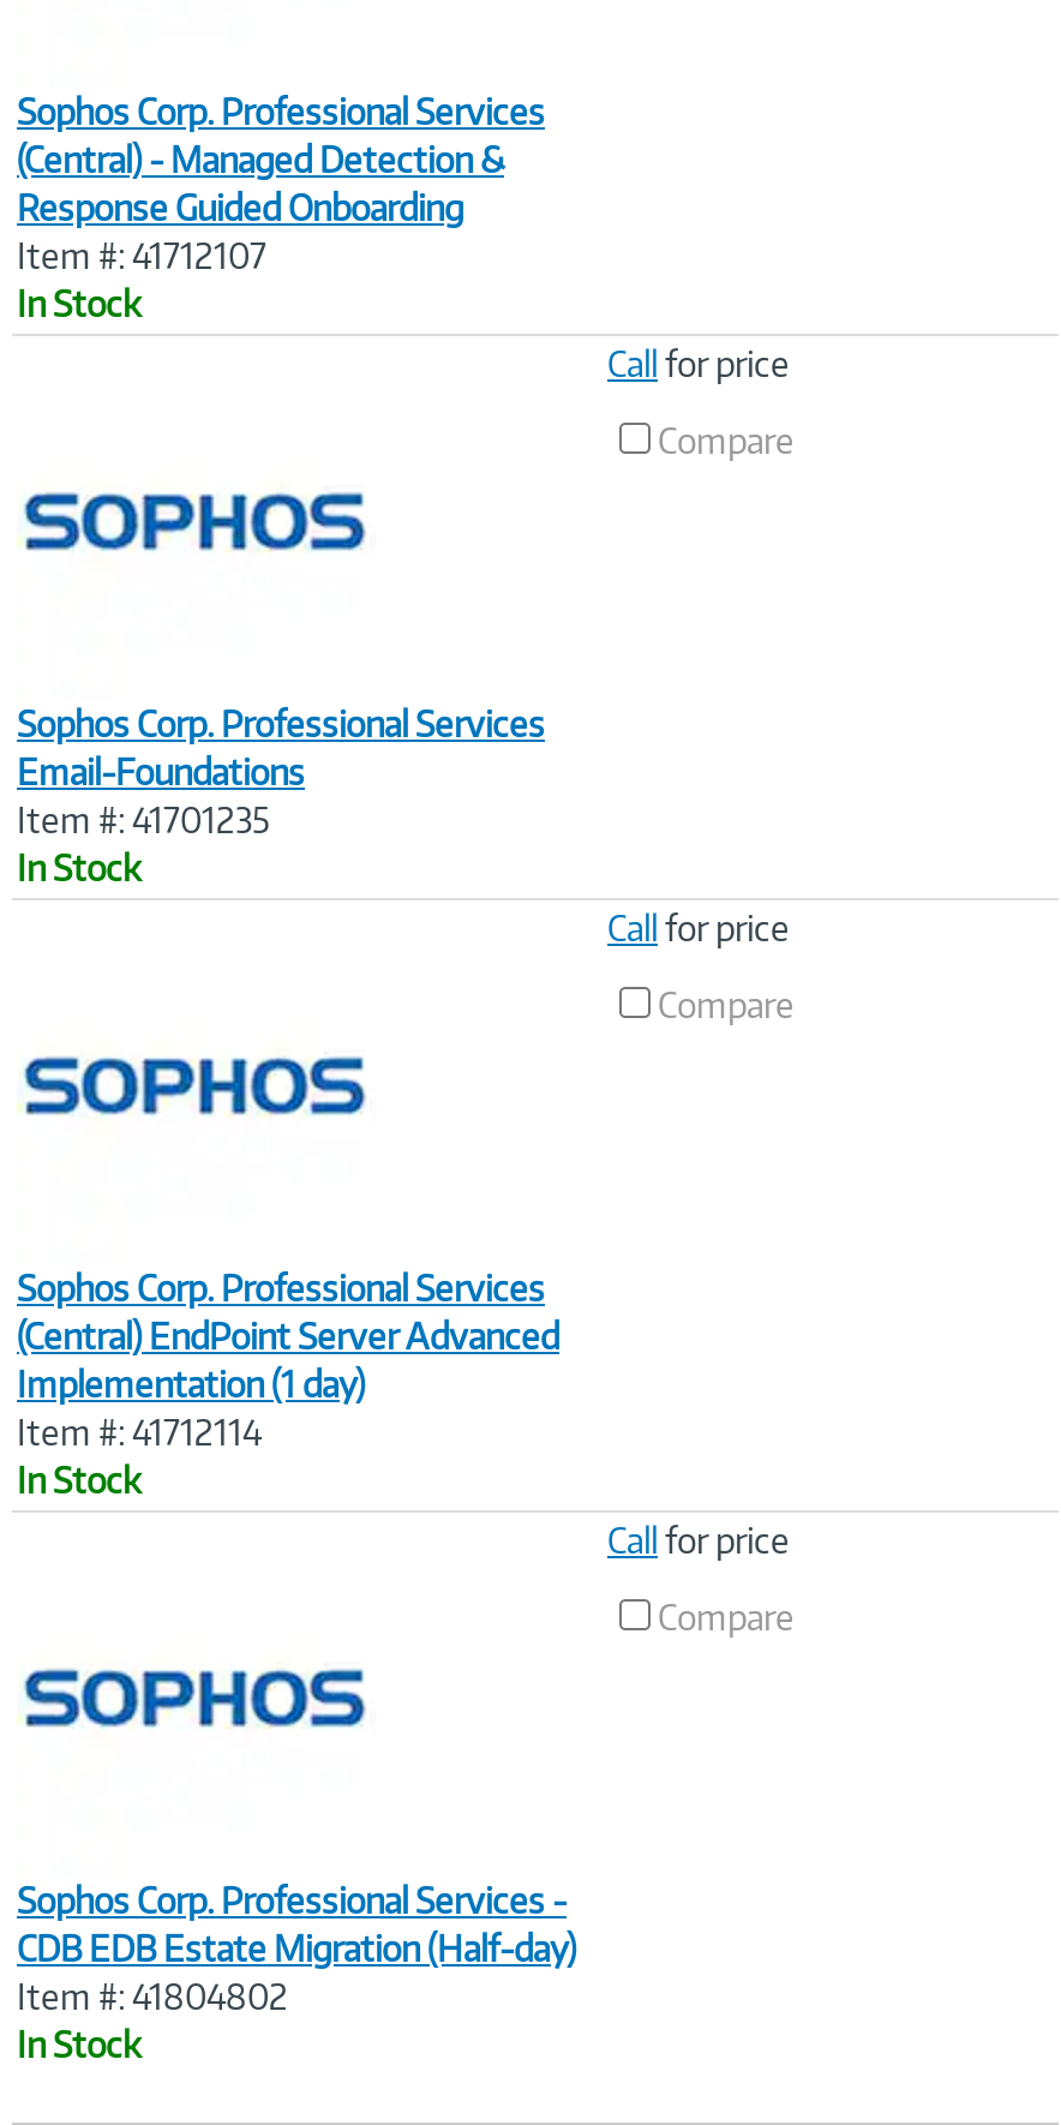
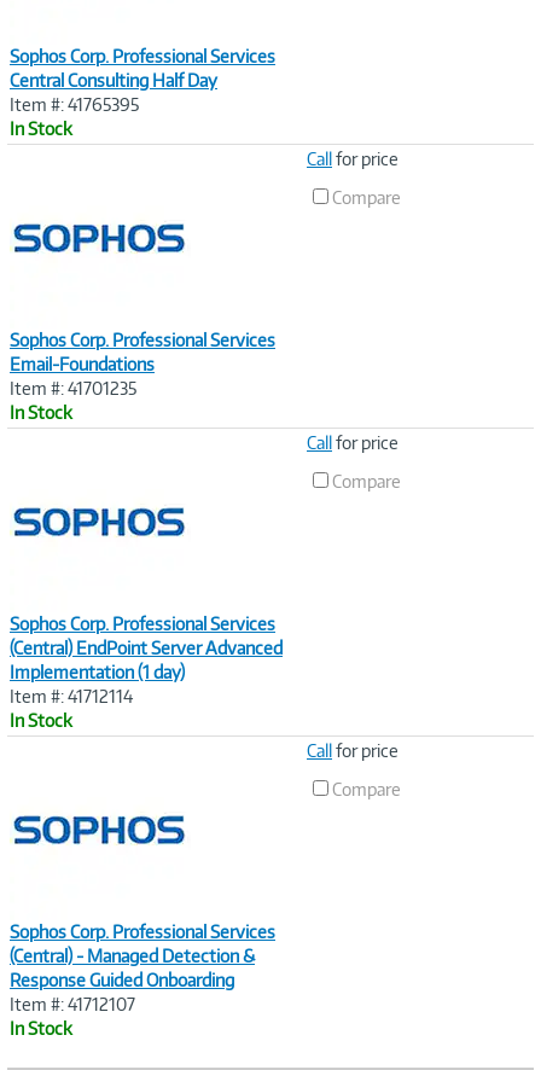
moved [17,139,504,276] -> [10,946,255,1014]: (Central) - Managed Detection & | Response Guided Onboarding | Item #: 41712107
none -> [10,70,217,115] Central Consulting Half Day | Item #: 41765395
moved [17,283,795,1501] -> [10,118,401,731]: [image] | In Stock | Sophos Corp. Professional Services | ... | Call for price | Compare
moved [607,1520,795,1638] -> [307,740,401,799]: Call for price | Compare
moved [17,1657,370,1746] -> [10,809,187,854]: [image]
[17,1880,576,2017] Sophos Corp. Professional Services - | CDB EDB Estate Migration (Half-day) | Item #: 41804802 -> [10,921,275,942] Sophos Corp. Professional Services

